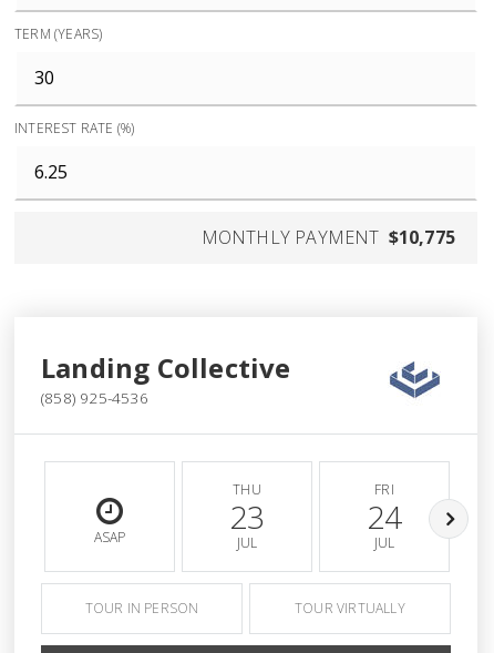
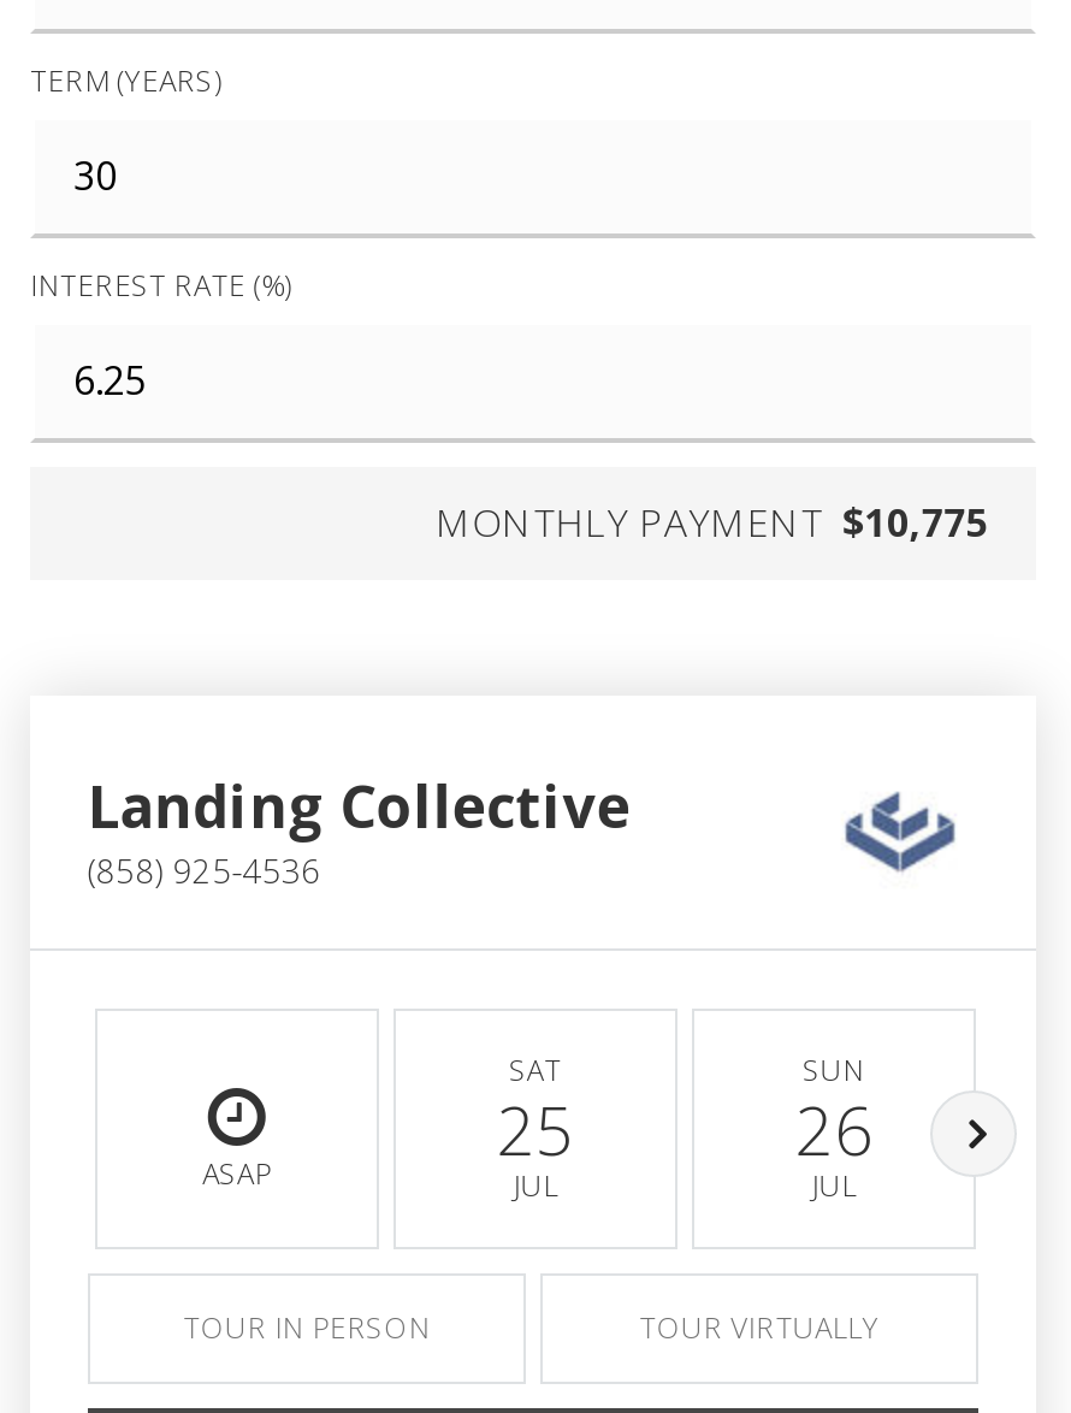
[229,480,265,538] THU | 23 -> [497,1050,574,1175] SAT | 25
[366,480,402,538] FRI | 24 -> [795,1050,873,1175] SUN | 26

